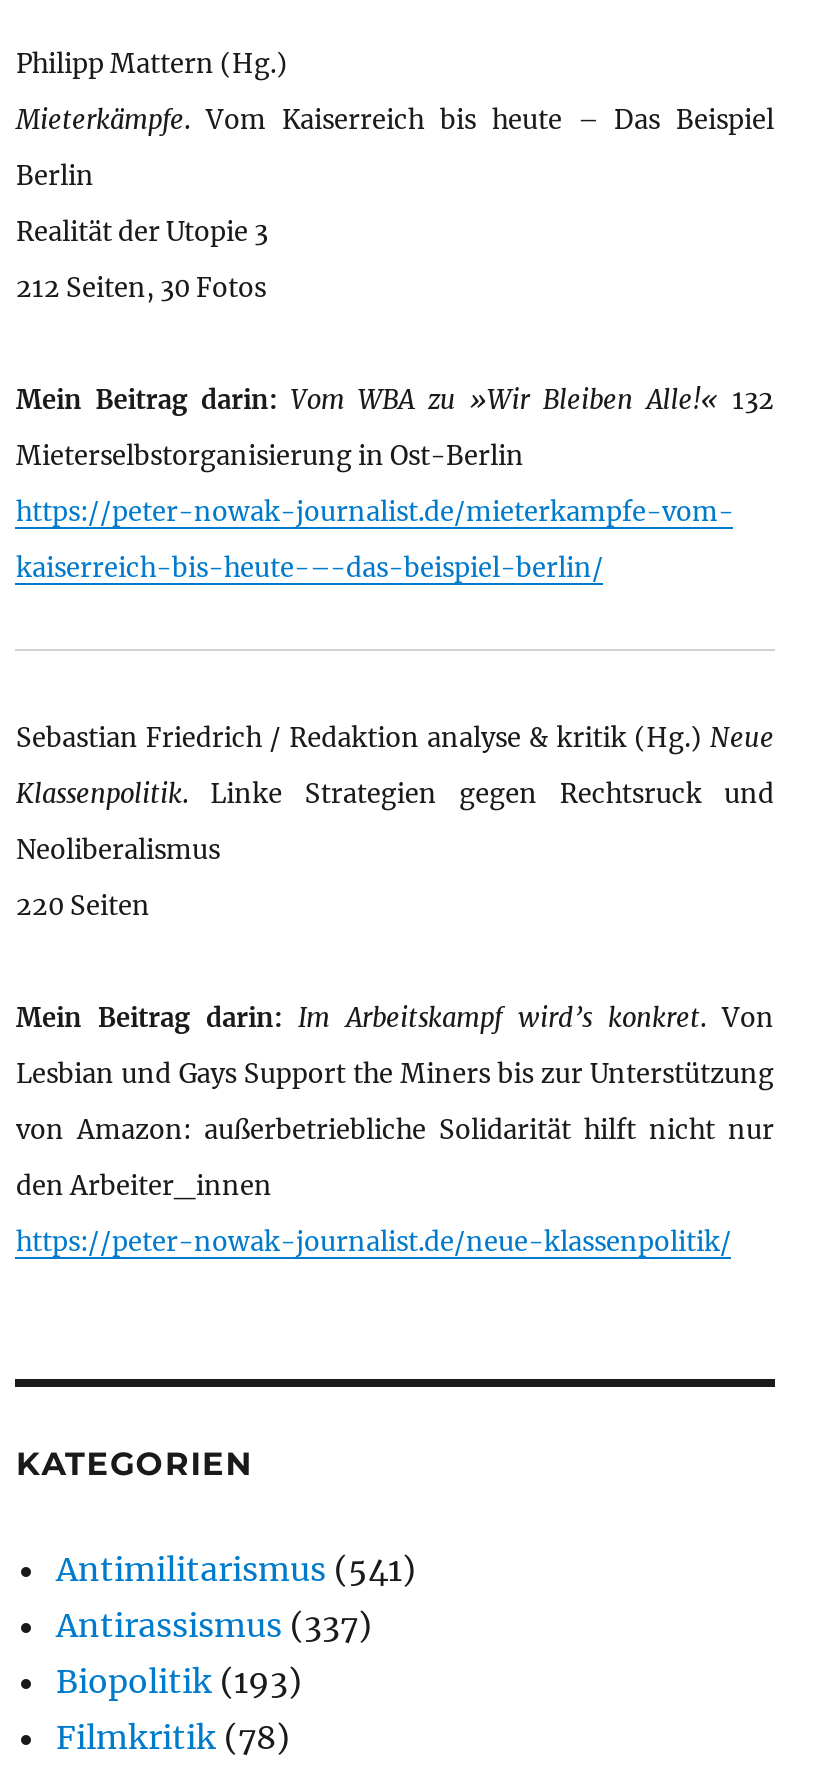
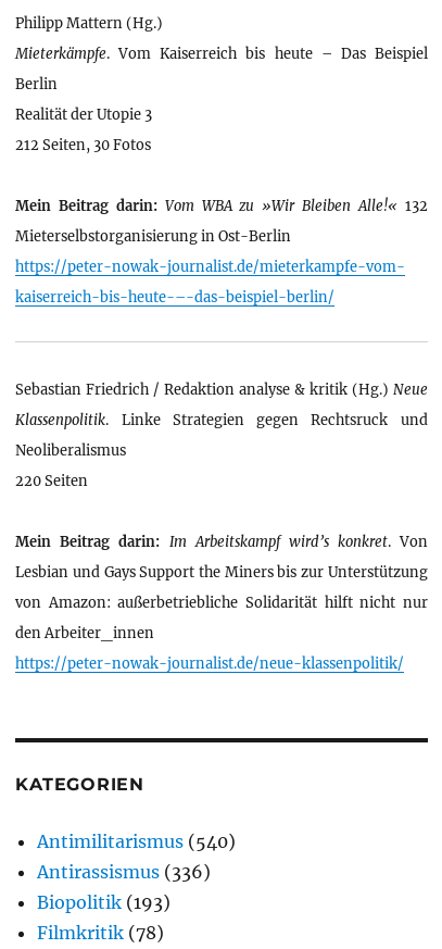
[56,1549,416,1589] Antimilitarismus (541) -> [37,830,236,852] Antimilitarismus (540)
[56,1605,372,1645] Antirassismus (337) -> [37,861,211,882] Antirassismus (336)

